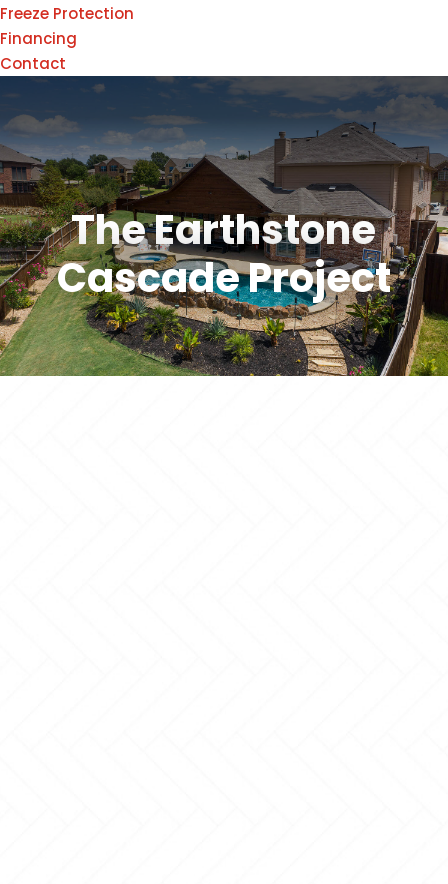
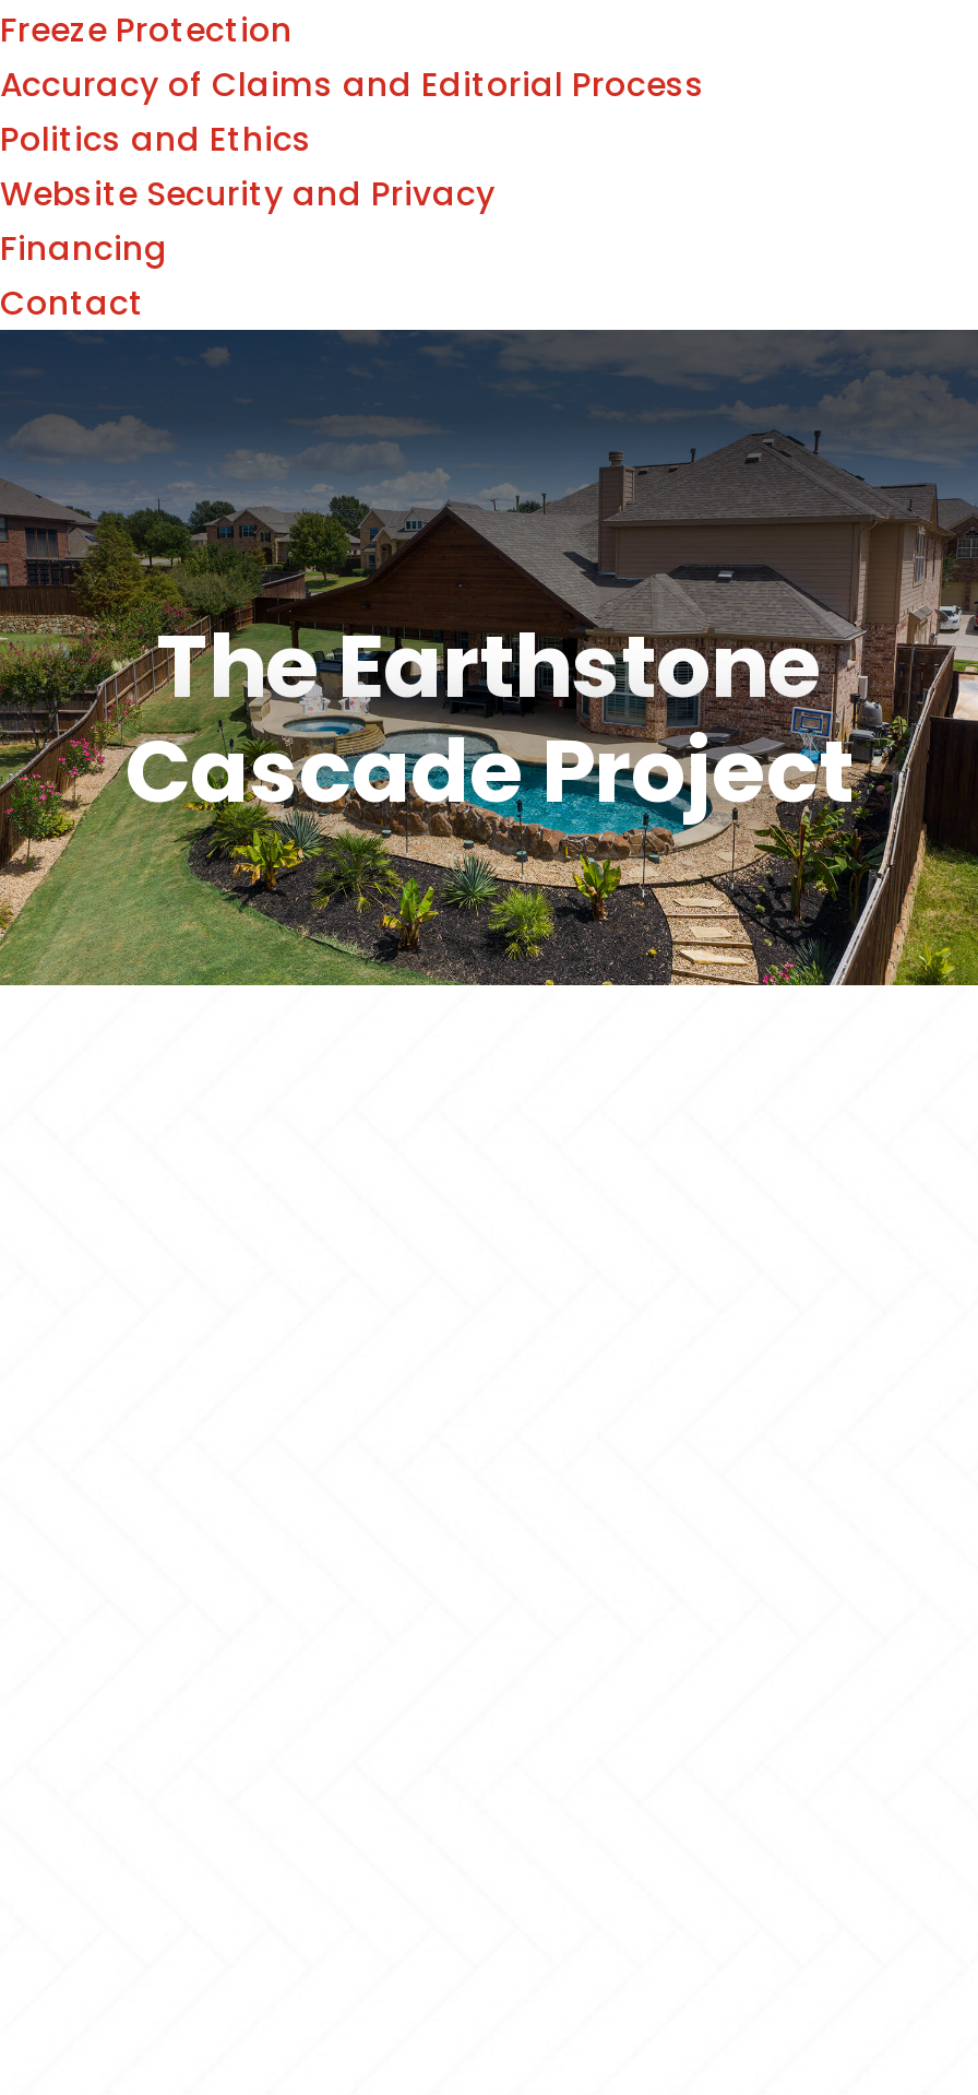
none -> [0,61,705,216] Accuracy of Claims and Editorial Process | Politics and Ethics | Website Security and Privacy

